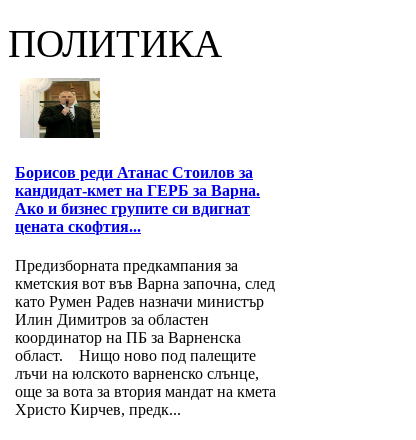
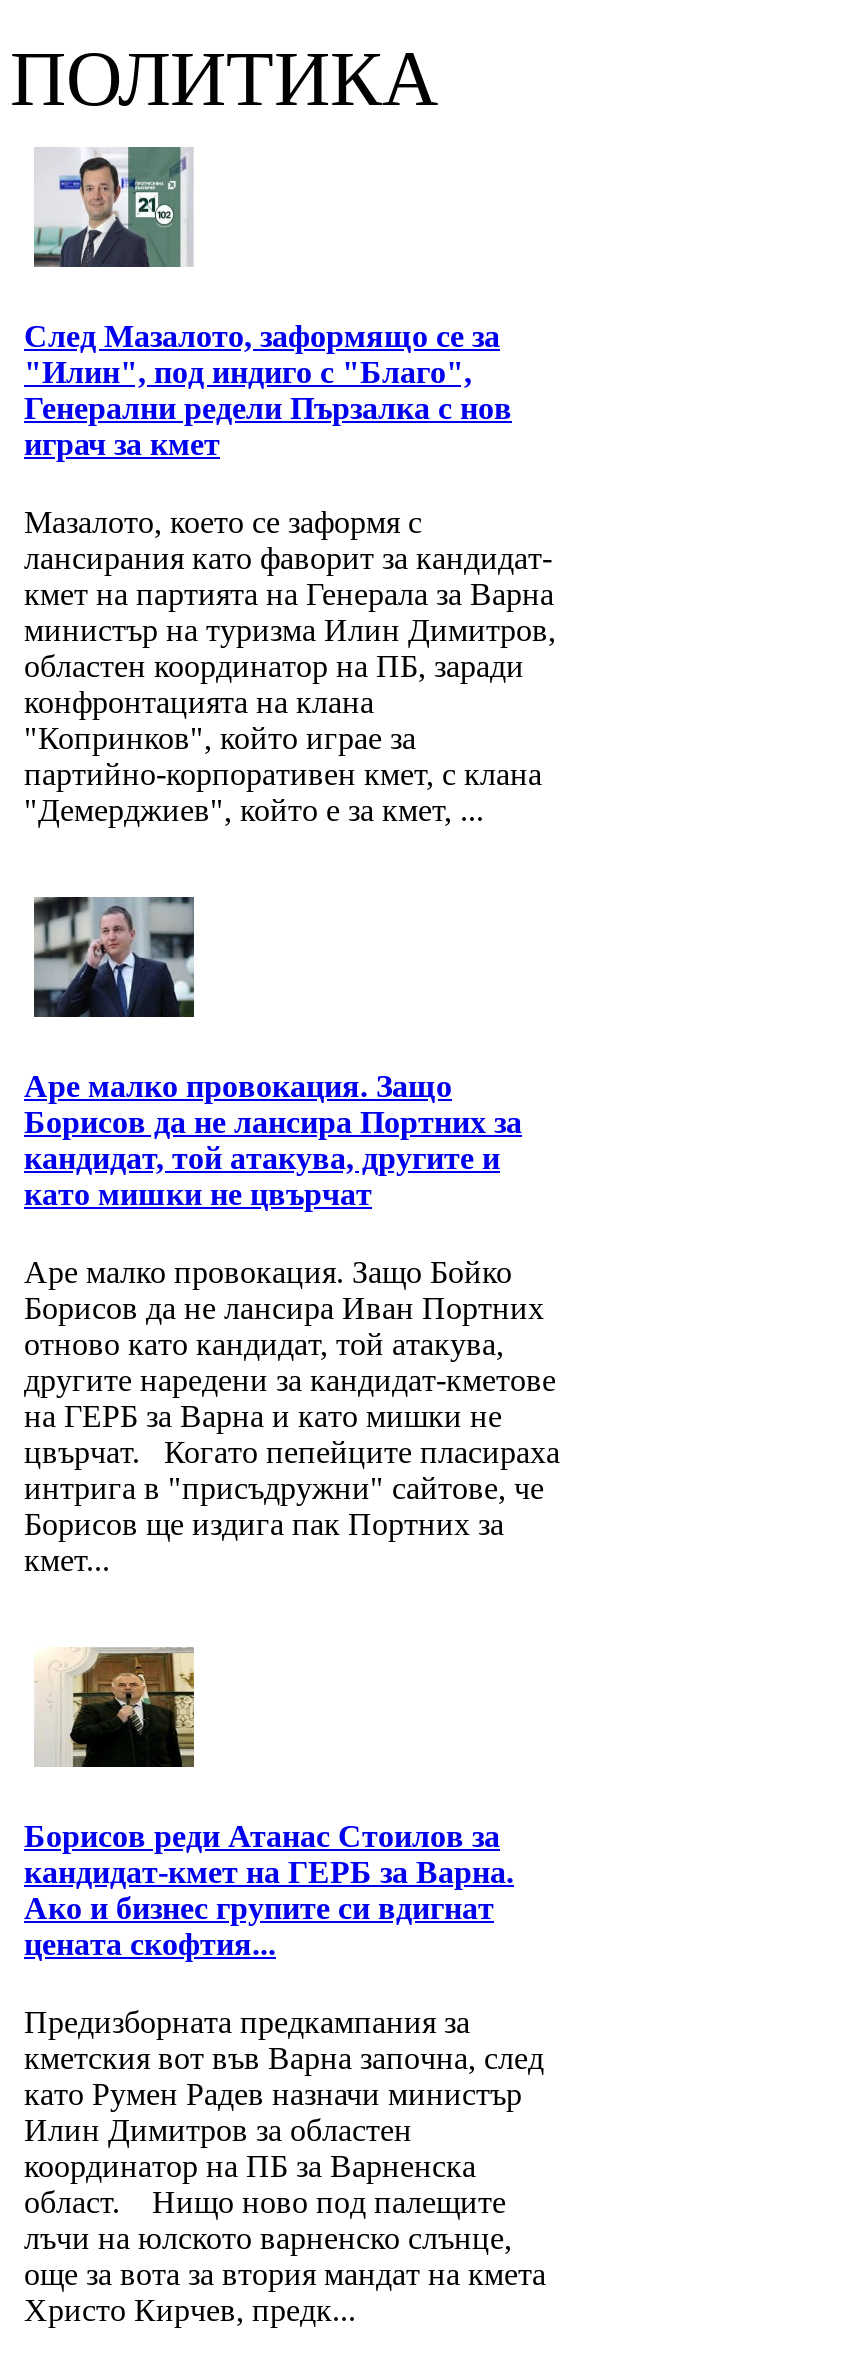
none -> [24,147,556,828] [image] | След Мазалото, заформящо се за | "Илин", под индиго с "Благо", | Генерални редели Пързалка с нов | играч за кмет | Мазалото, което се заформя с | лансирания като фаворит за кандидат- | кмет на партията на Генерала за Варна | министър на туризма Илин Димитров, | областен координатор на ПБ, заради | конфронтацията на клана | "Копринков", който играе за | партийно-корпоративен кмет, с клана | "Демерджиев", който е за кмет, ...
none -> [24,895,560,1578] [image] | Аре малко провокация. Защо | Борисов да не лансира Портних за | кандидат, той атакува, другите и | като мишки не цвърчат | Аре малко провокация. Защо Бойко | Борисов да не лансира Иван Портних | отново като кандидат, той атакува, | другите наредени за кандидат-кметове | на ГЕРБ за Варна и като мишки не | цвърчат. Когато пепейците пласираха | интрига в "присъдружни" сайтове, че | Борисов ще издига пак Портних за | кмет...

